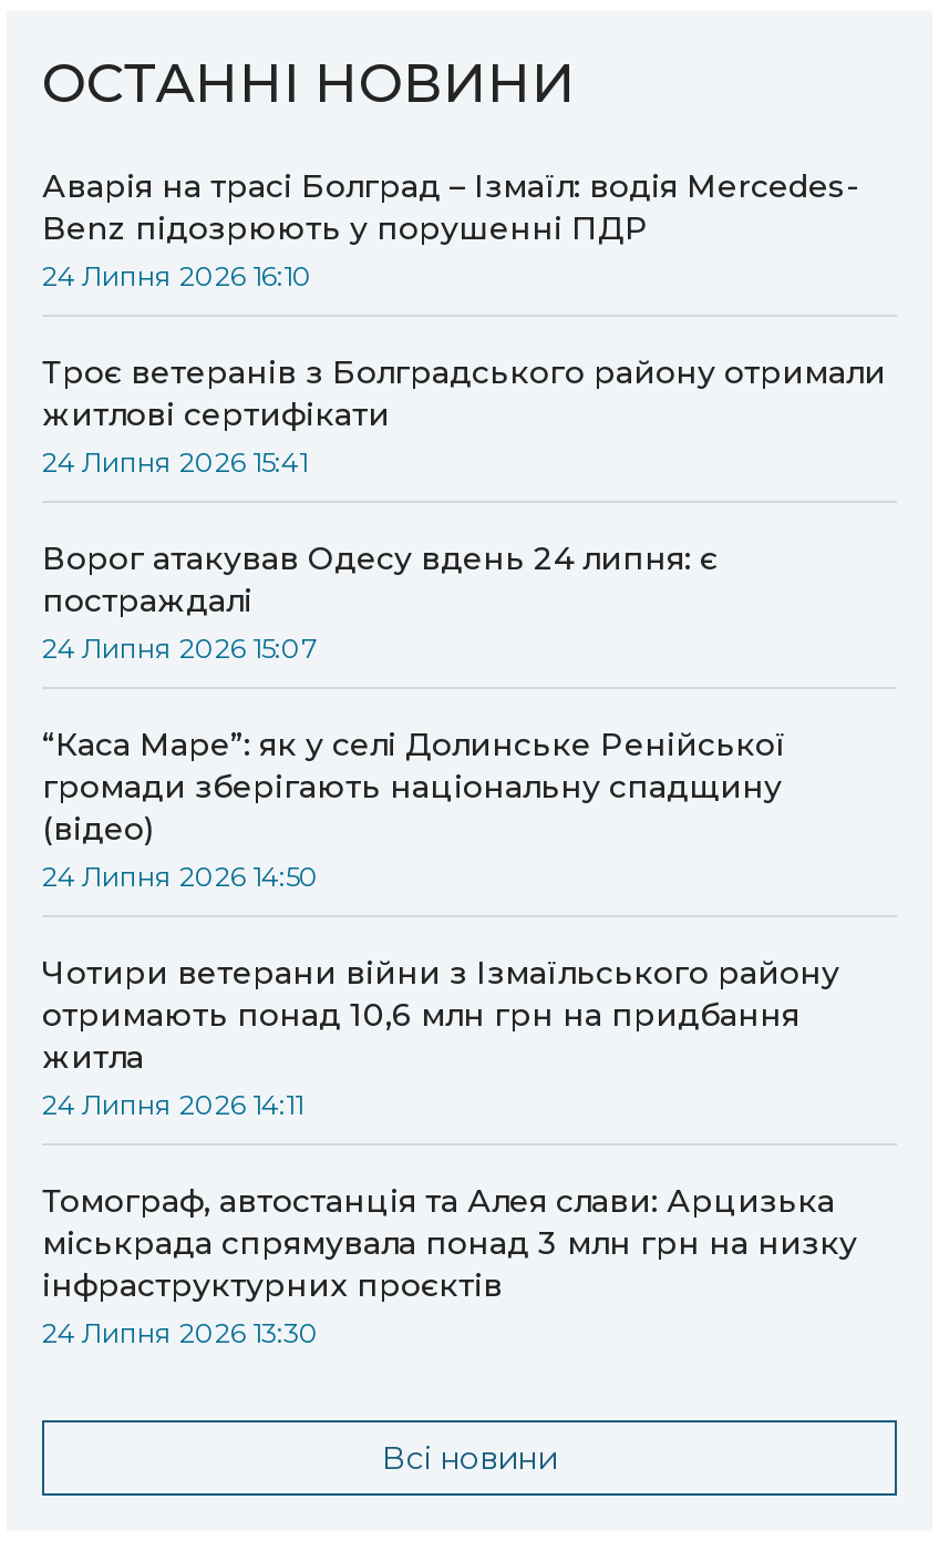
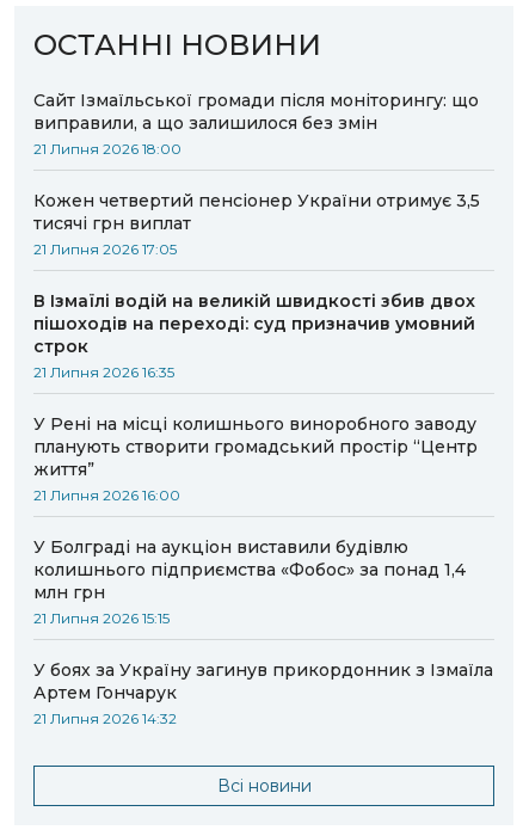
[42,168,859,294] Аварія на трасі Болград – Ізмаїл: водія Mercedes- | Benz підозрюють у порушенні ПДР | 24 Липня 2026 16:10 -> [33,90,479,158] Сайт Ізмаїльської громади після моніторингу: що | виправили, а що залишилося без змін | 21 Липня 2026 18:00
[42,354,886,480] Троє ветеранів з Болградського району отримали | житлові сертифікати | 24 Липня 2026 15:41 -> [33,190,480,258] Кожен четвертий пенсіонер України отримує 3,5 | тисячі грн виплат | 21 Липня 2026 17:05
[42,540,718,666] Ворог атакував Одесу вдень 24 липня: є | постраждалі | 24 Липня 2026 15:07 -> [33,290,475,381] В Ізмаїлі водій на великій швидкості збив двох | пішоходів на переході: суд призначив умовний | строк | 21 Липня 2026 16:35
[42,726,786,894] “Каса Маре”: як у селі Долинське Ренійської | громади зберігають національну спадщину | (відео) | 24 Липня 2026 14:50 -> [33,413,478,504] У Рені на місці колишнього виноробного заводу | планують створити громадський простір “Центр | життя” | 21 Липня 2026 16:00
[42,954,839,1123] Чотири ветерани війни з Ізмаїльського району | отримають понад 10,6 млн грн на придбання | житла | 24 Липня 2026 14:11 -> [33,536,466,627] У Болграді на аукціон виставили будівлю | колишнього підприємства «Фобос» за понад 1,4 | млн грн | 21 Липня 2026 15:15
[42,1183,857,1351] Томограф, автостанція та Алея слави: Арцизька | міськрада спрямувала понад 3 млн грн на низку | інфраструктурних проєктів | 24 Липня 2026 13:30 -> [33,659,493,728] У боях за Україну загинув прикордонник з Ізмаїла | Артем Гончарук | 21 Липня 2026 14:32

